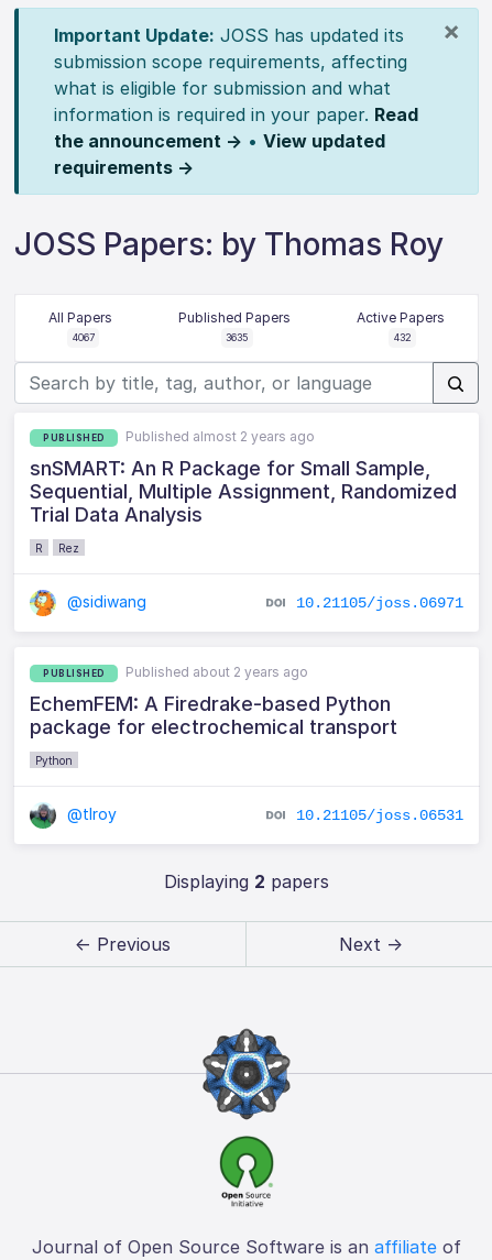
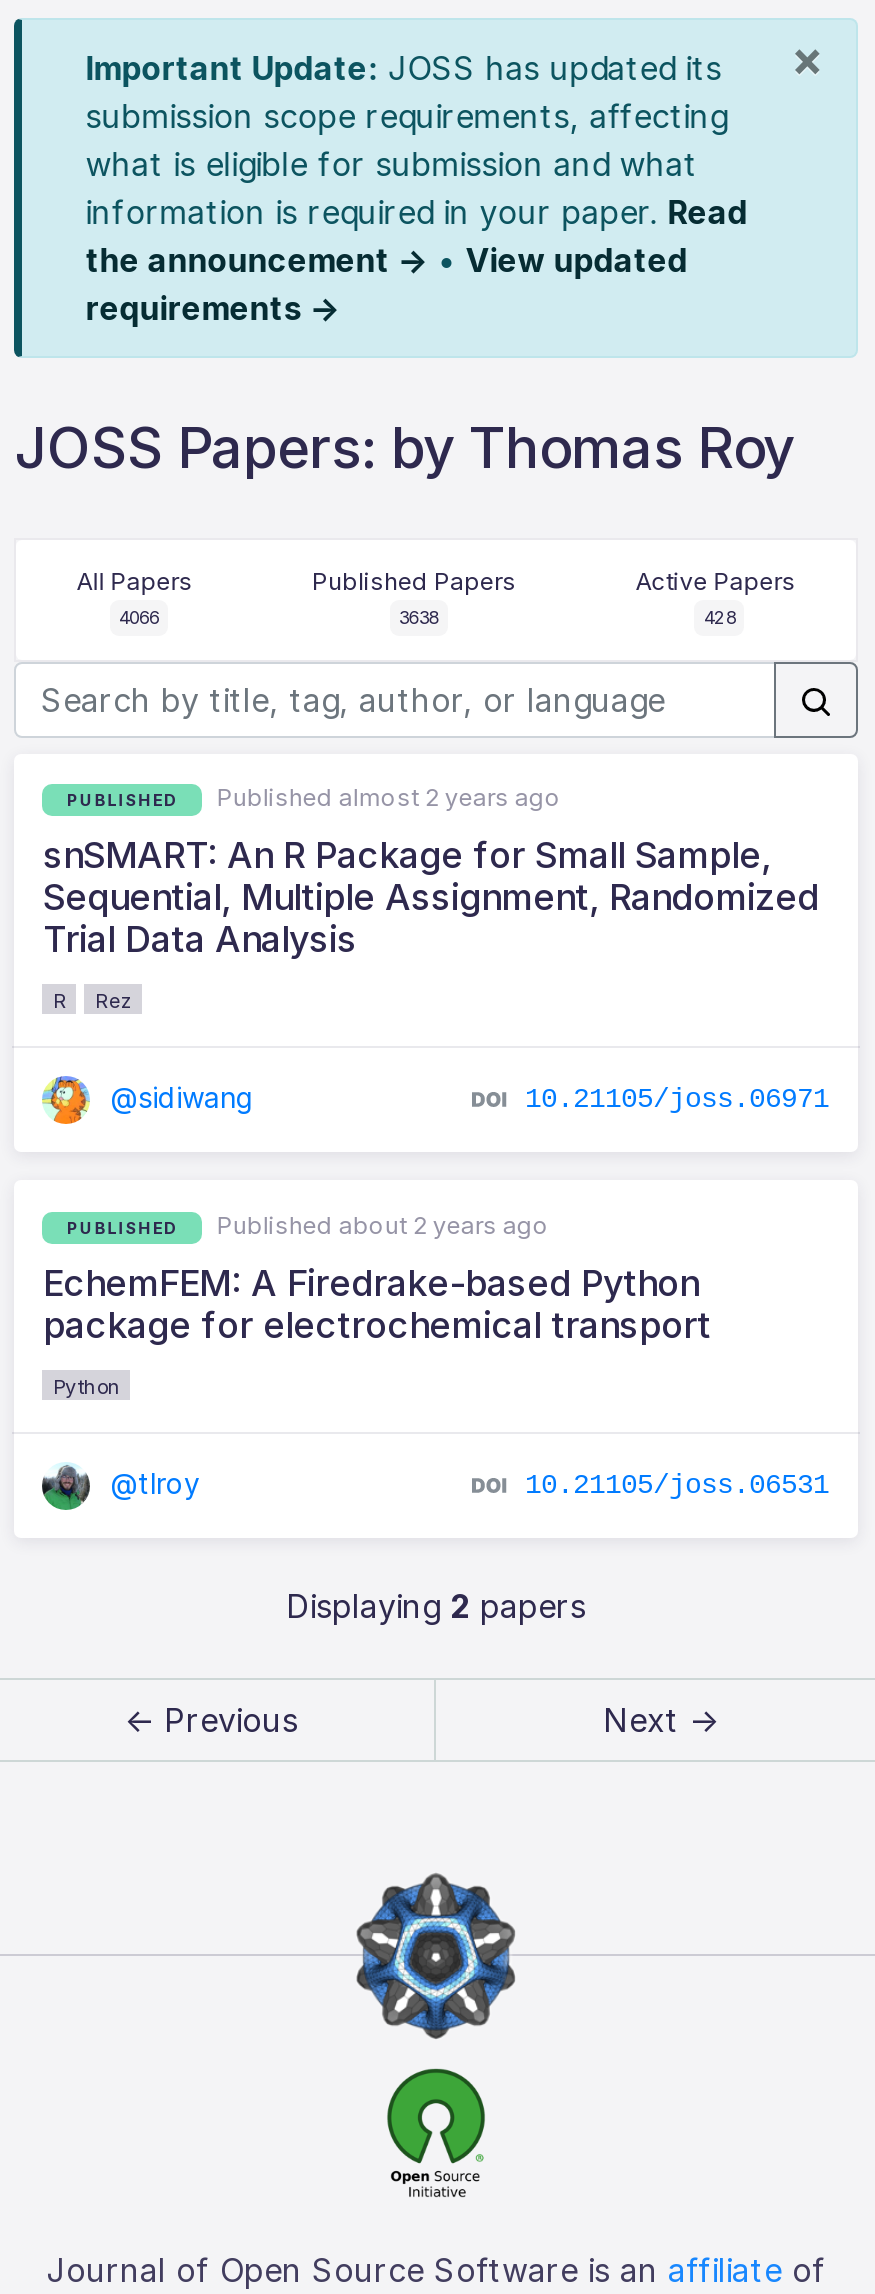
[72,331,94,344] 4067 -> [119,606,159,628] 4066
[226,331,248,344] 3635 -> [398,606,438,628] 3638
[394,331,412,344] 432 -> [704,606,736,628] 428

